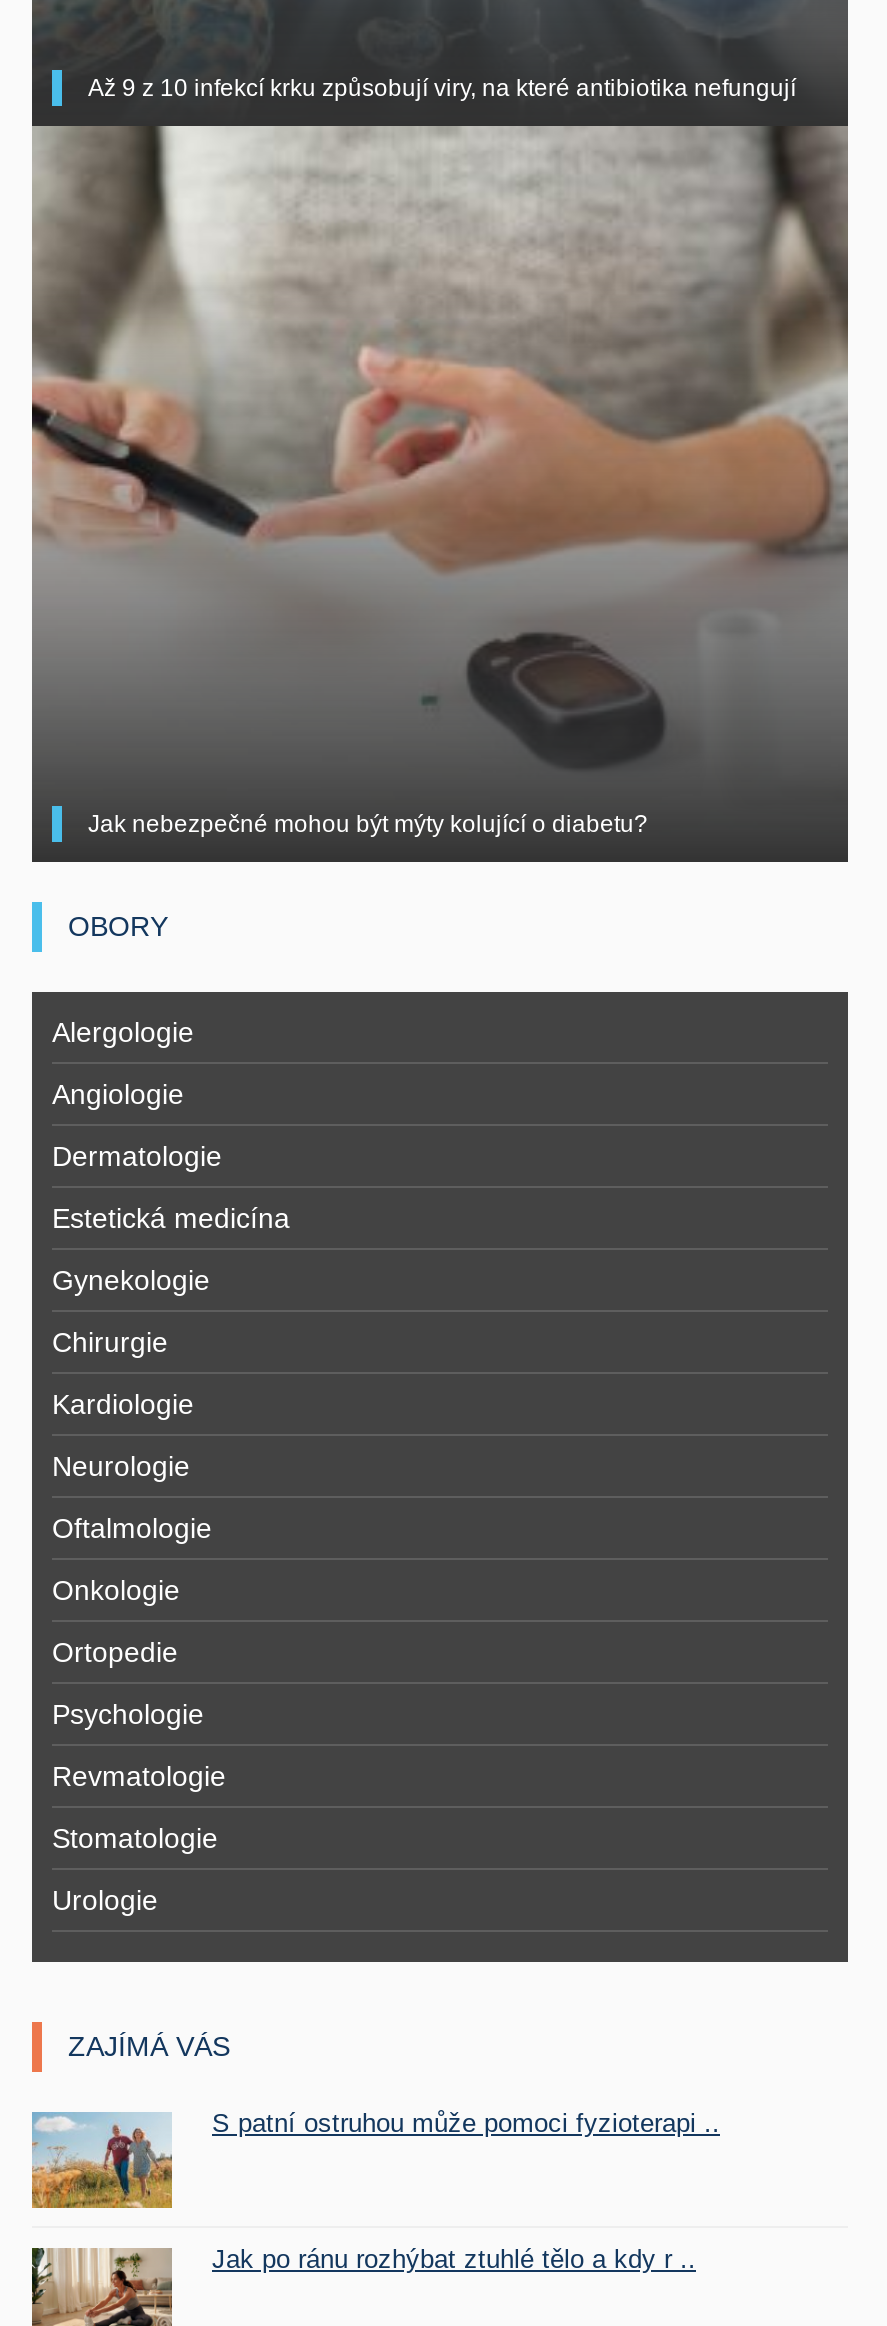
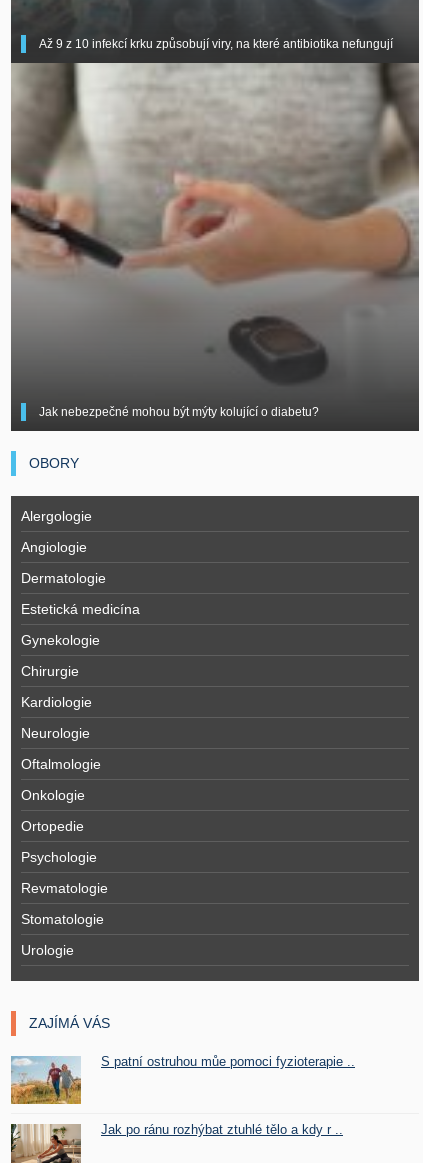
[212,2108,720,2138] S patní ostruhou může pomoci fyzioterapi .. -> [101,1054,355,1069] S patní ostruhou můe pomoci fyzioterapie ..

